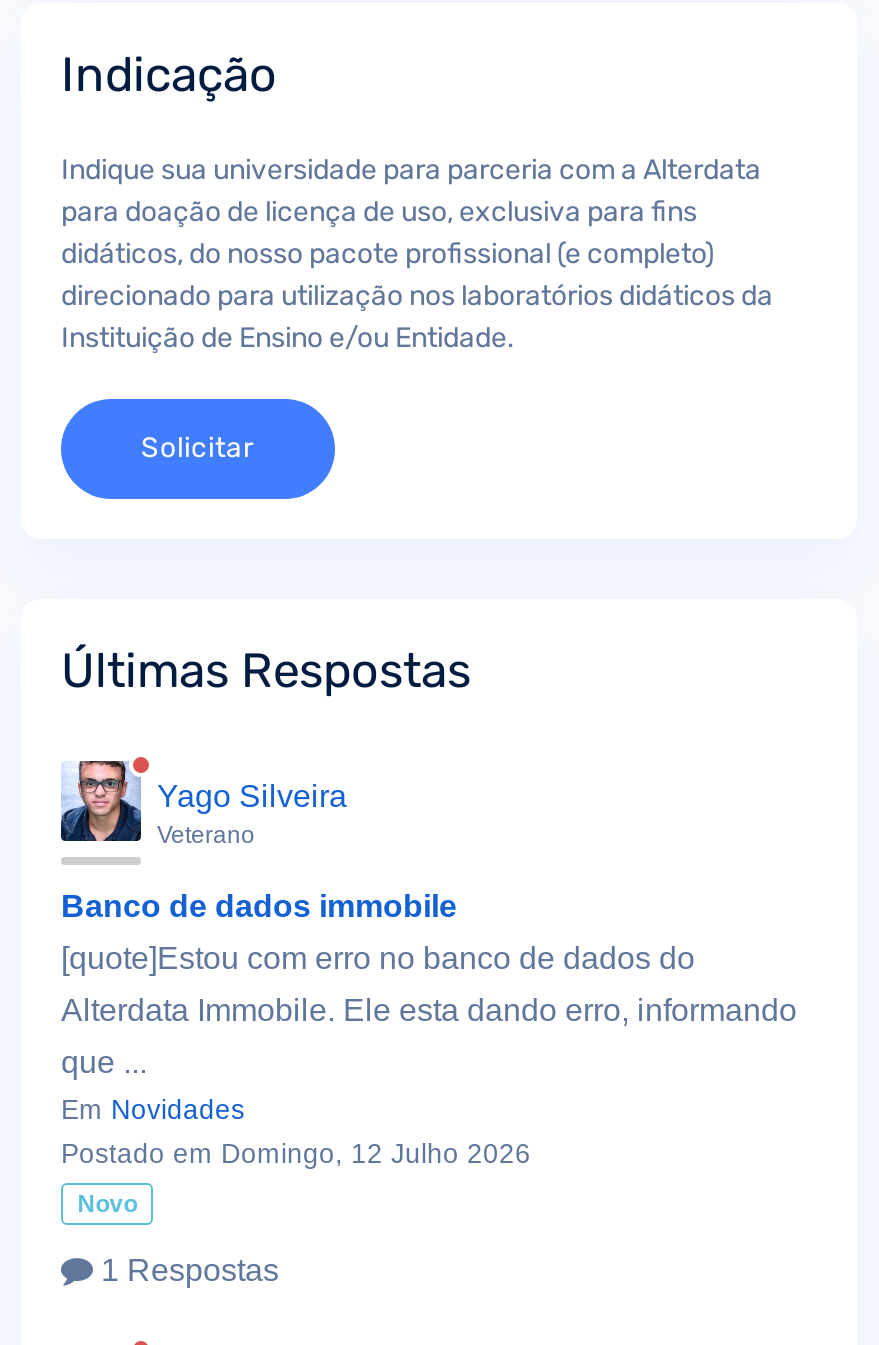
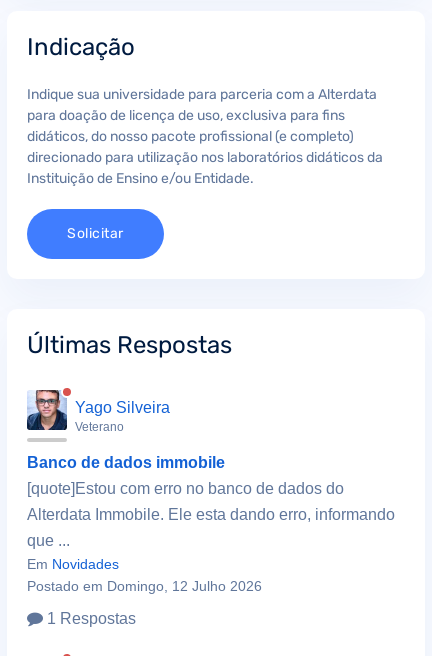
[77,1190,137,1218] Novo -> none

